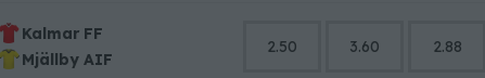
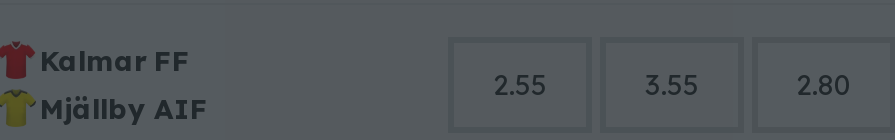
[267,36,462,56] 2.50 | 3.60 | 2.88 -> [493,66,852,102] 2.55 | 3.55 | 2.80

